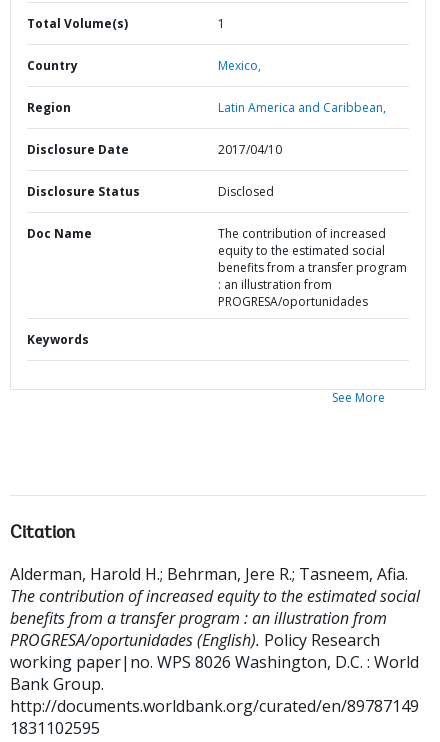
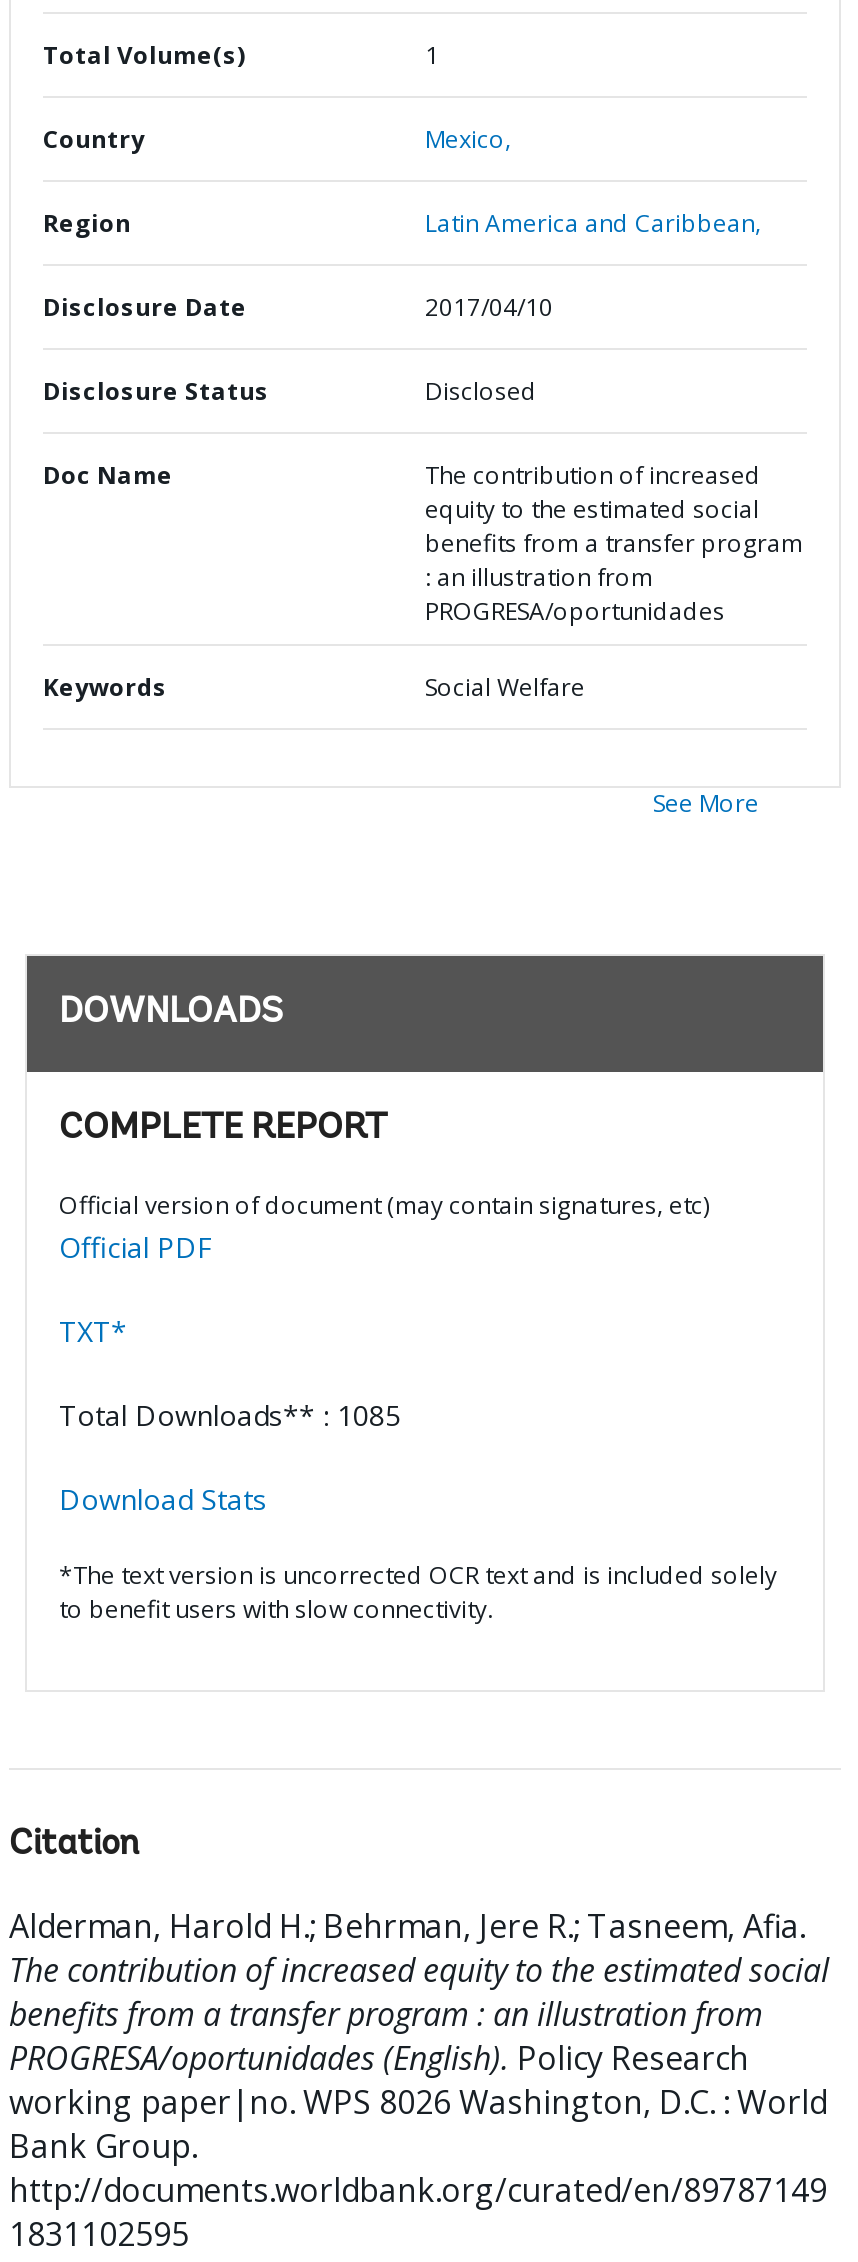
none -> [425,670,585,704] Social Welfare
none -> [59,996,777,1626] DOWNLOADS | COMPLETE REPORT | Official version of document (may contain signatures, etc) | Official PDF | TXT* | Total Downloads** : 1085 | Download Stats | *The text version is uncorrected OCR text and is included solely | to benefit users with slow connectivity.

